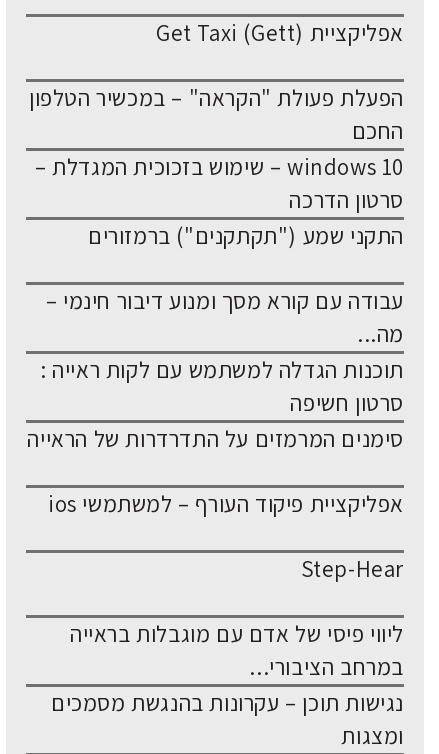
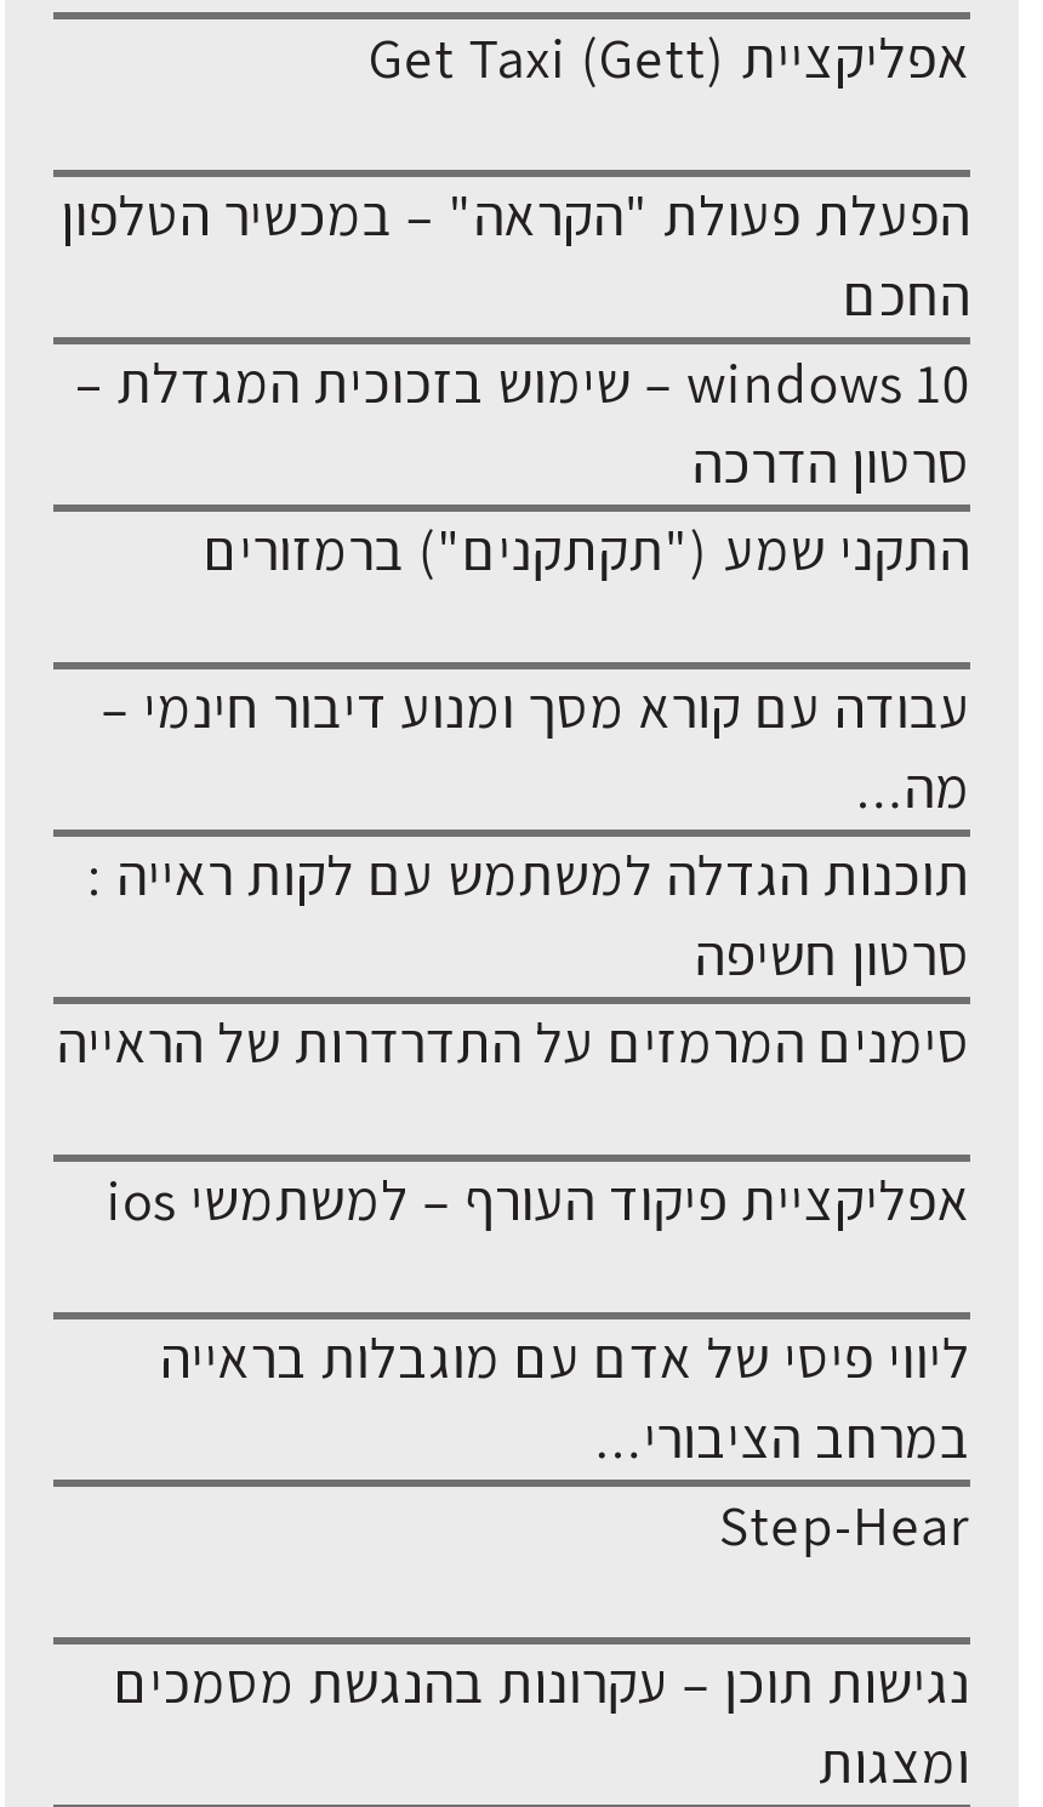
moved [301,554,404,584] -> [719,1489,970,1562]: Step-Hear
moved [70,619,404,682] -> [160,1322,970,1475]: ליווי פיסי של אדם עם מוגבלות בראייה | במרחב הציבורי...

